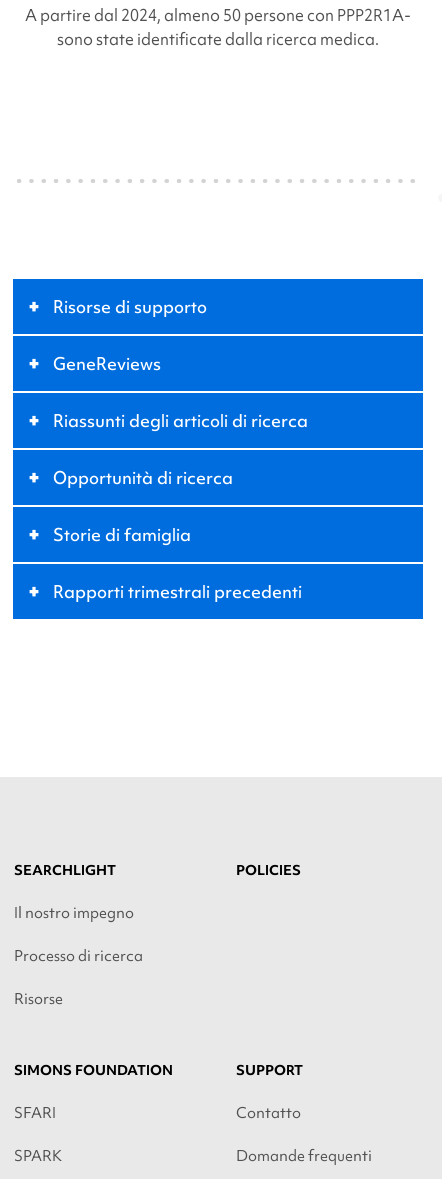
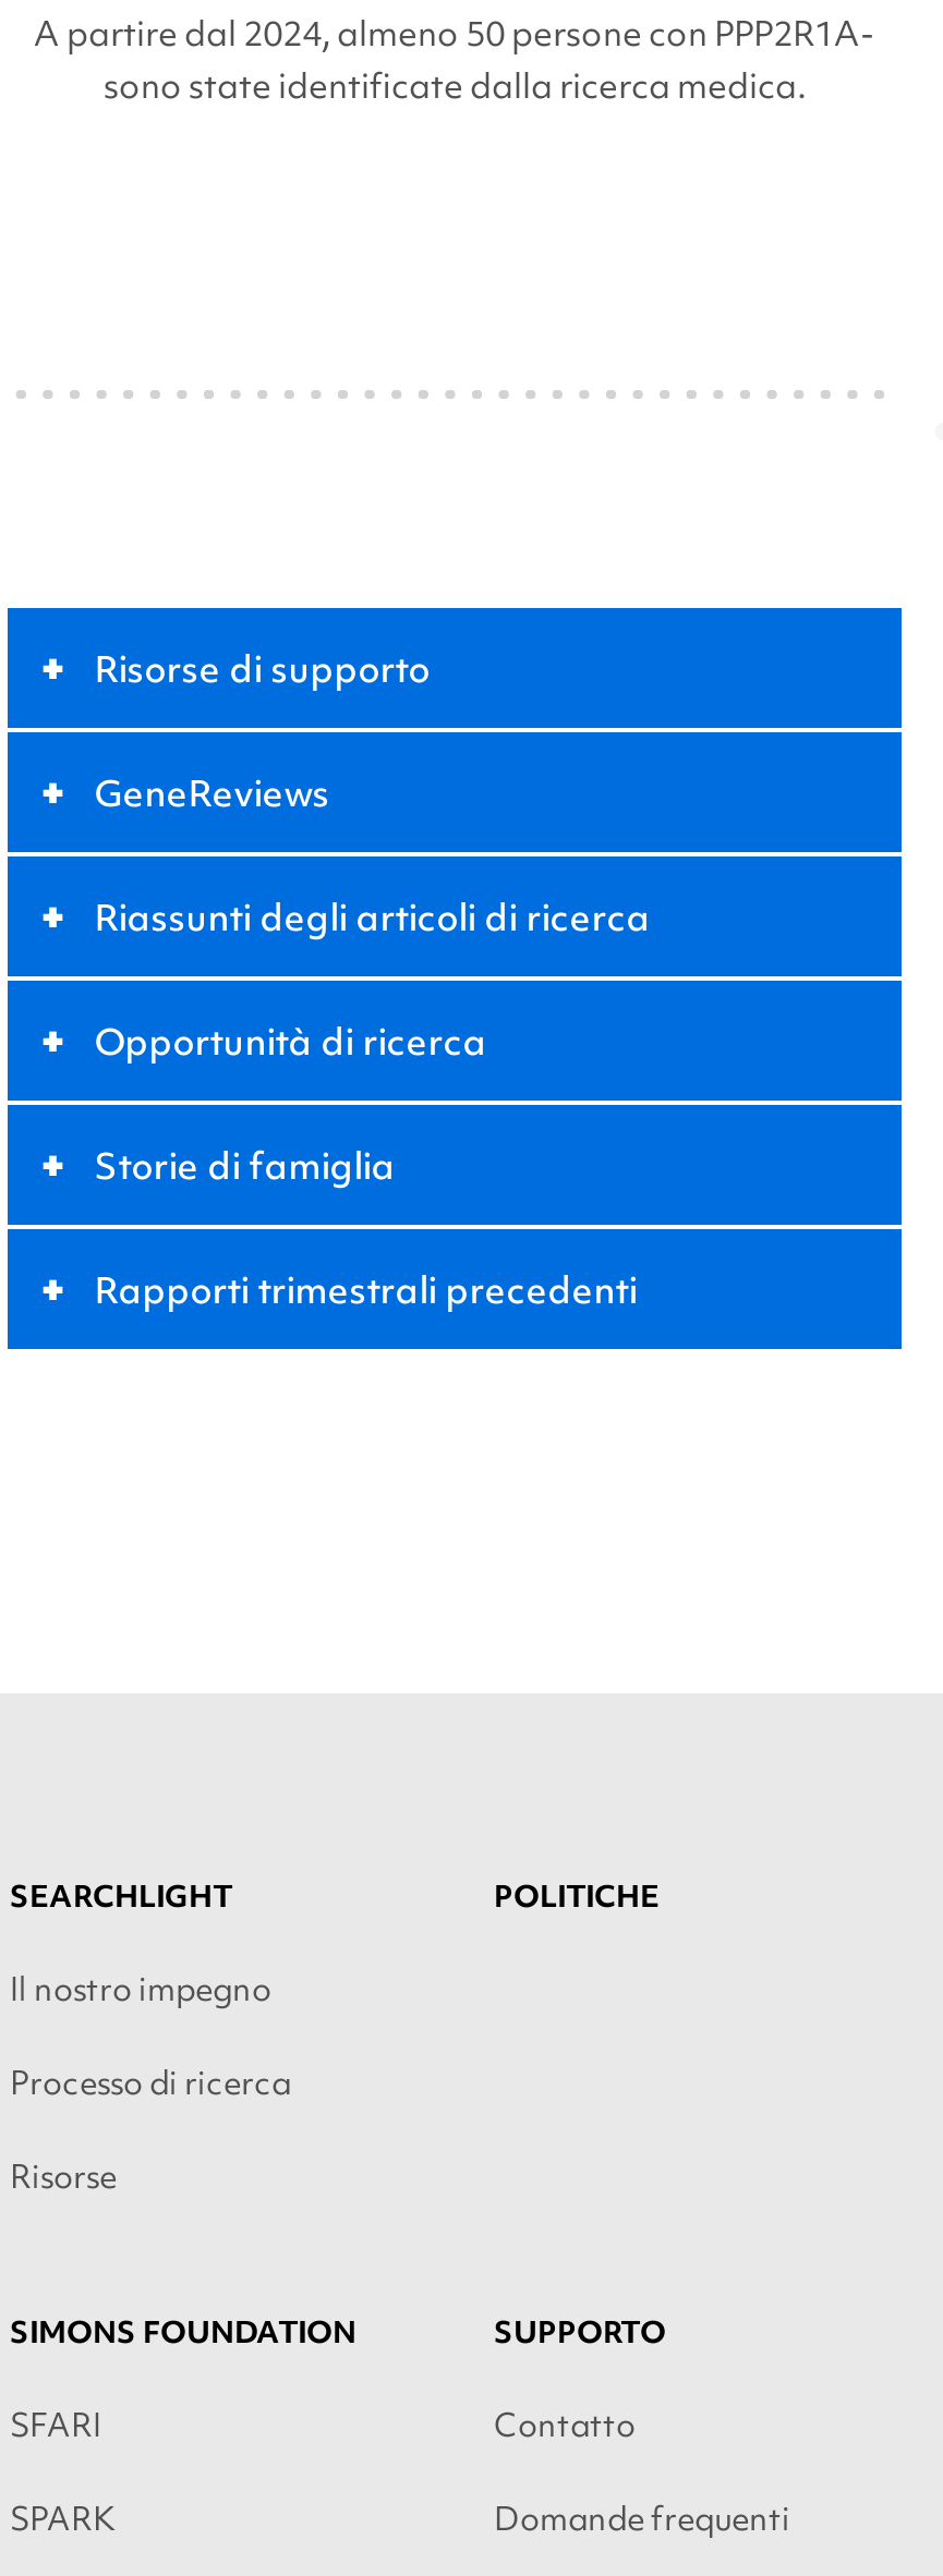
[236,861,301,879] POLICIES -> [494,1876,660,1915] POLITICHE
[236,1061,303,1079] SUPPORT -> [494,2313,666,2352] SUPPORTO

